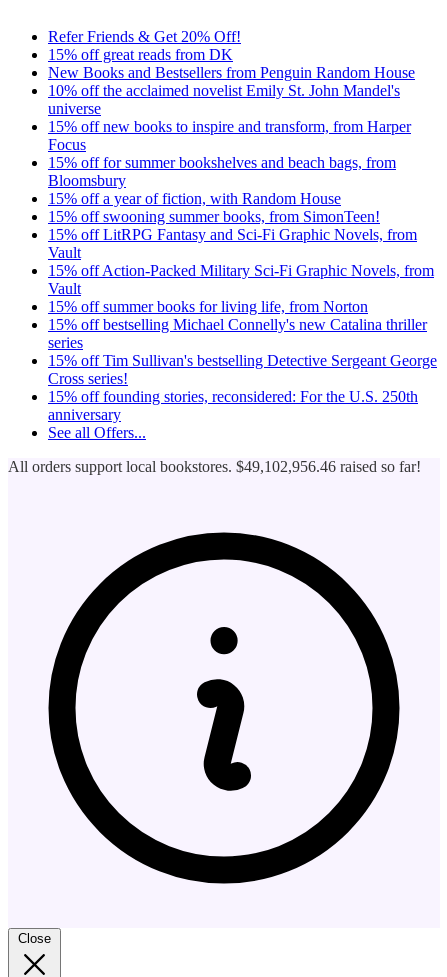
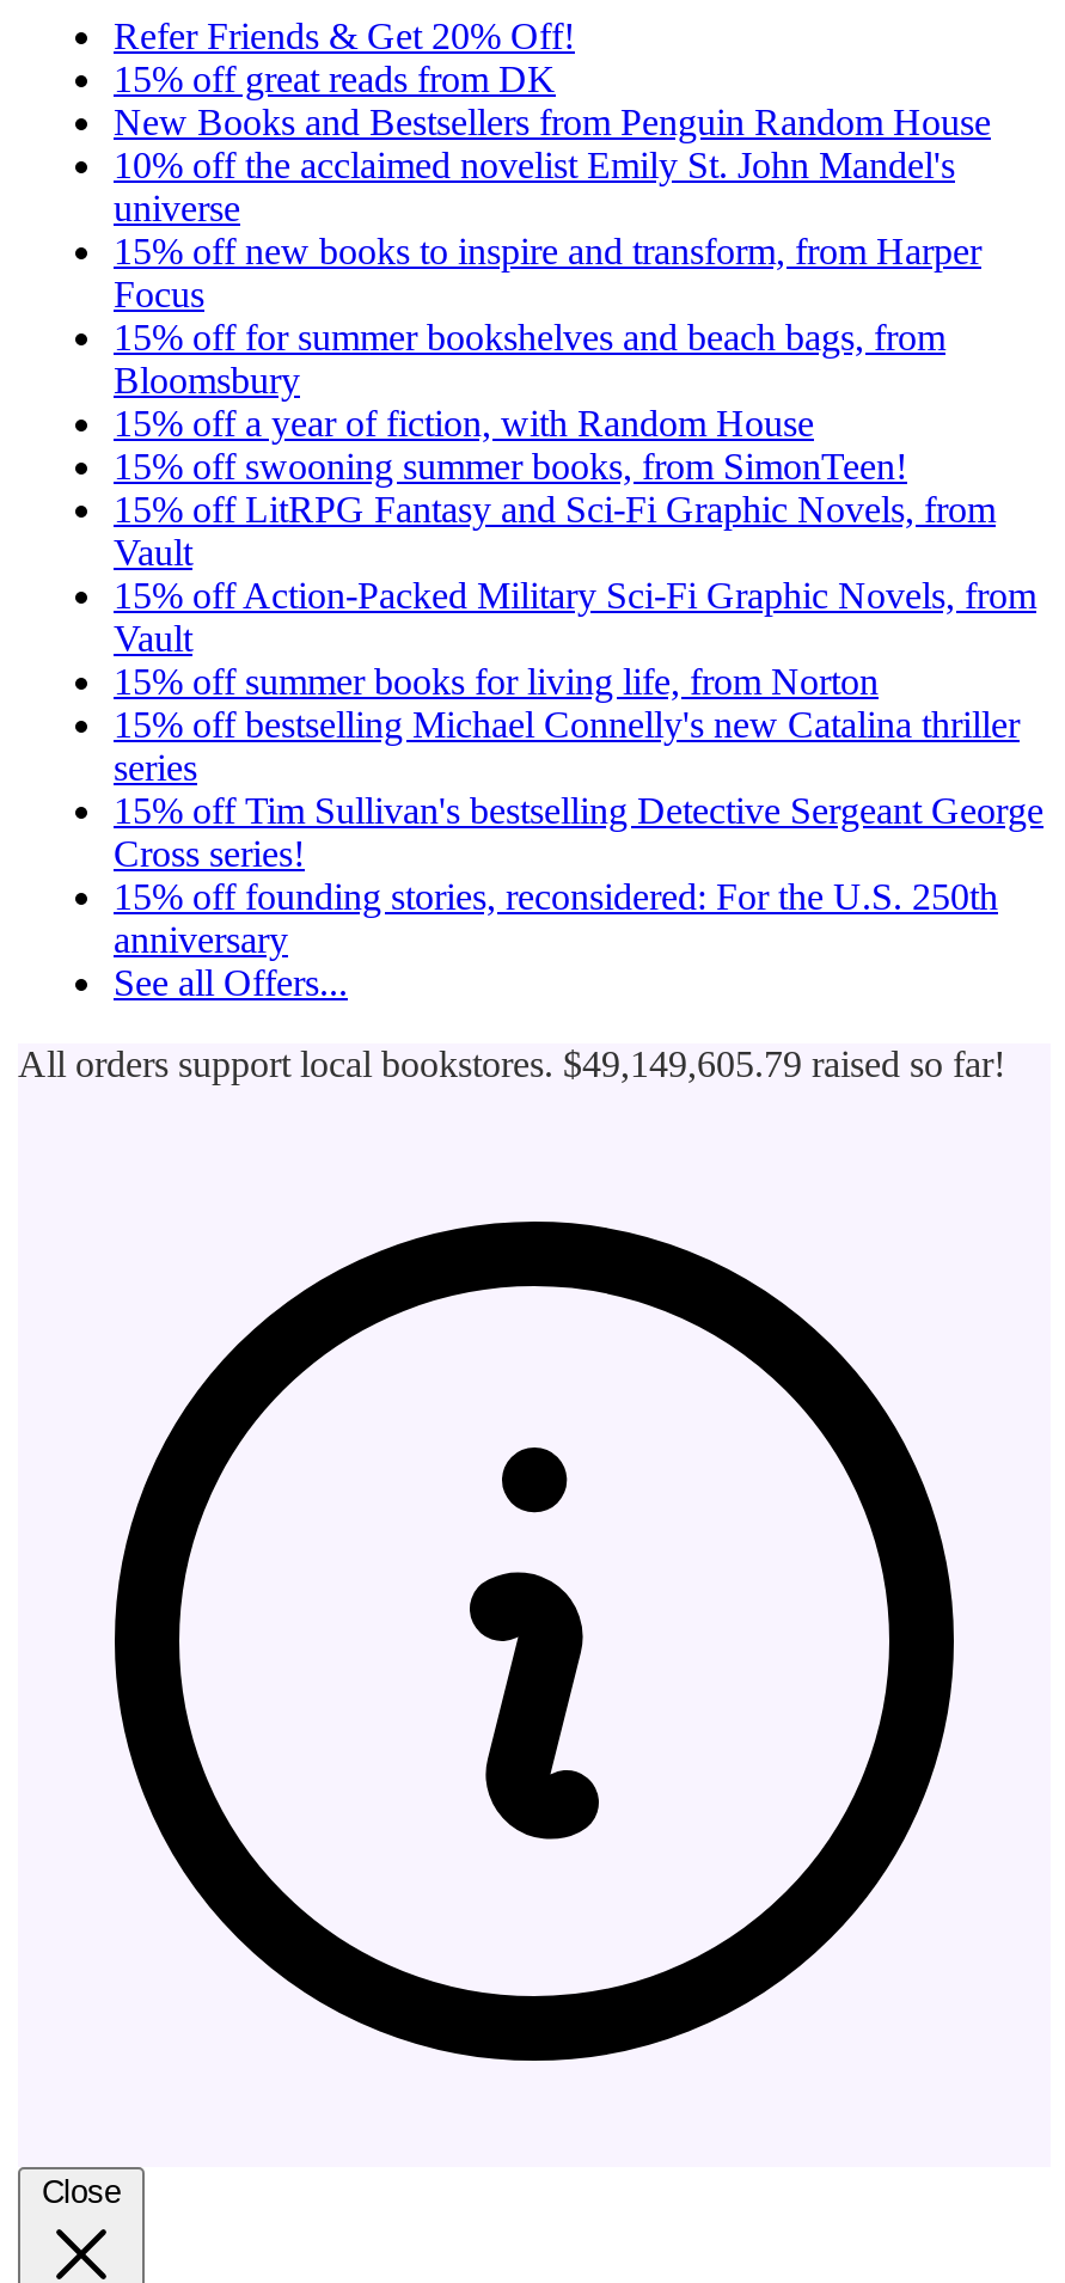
[8,458,421,475] All orders support local bookstores. $49,102,956.46 raised so far! -> [18,1043,1005,1084] All orders support local bookstores. $49,149,605.79 raised so far!

